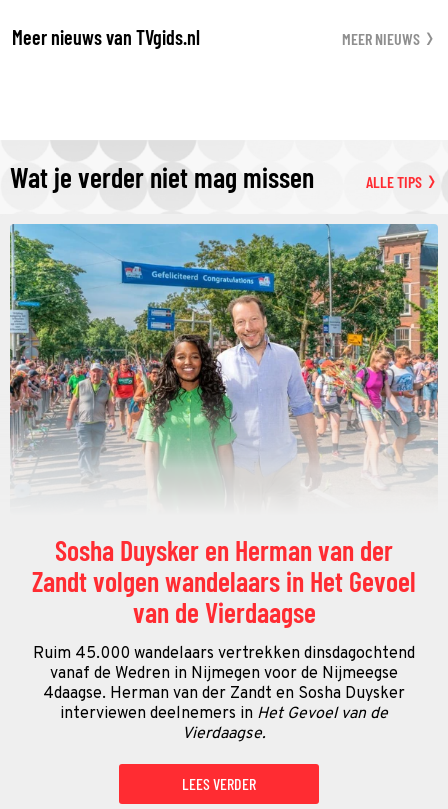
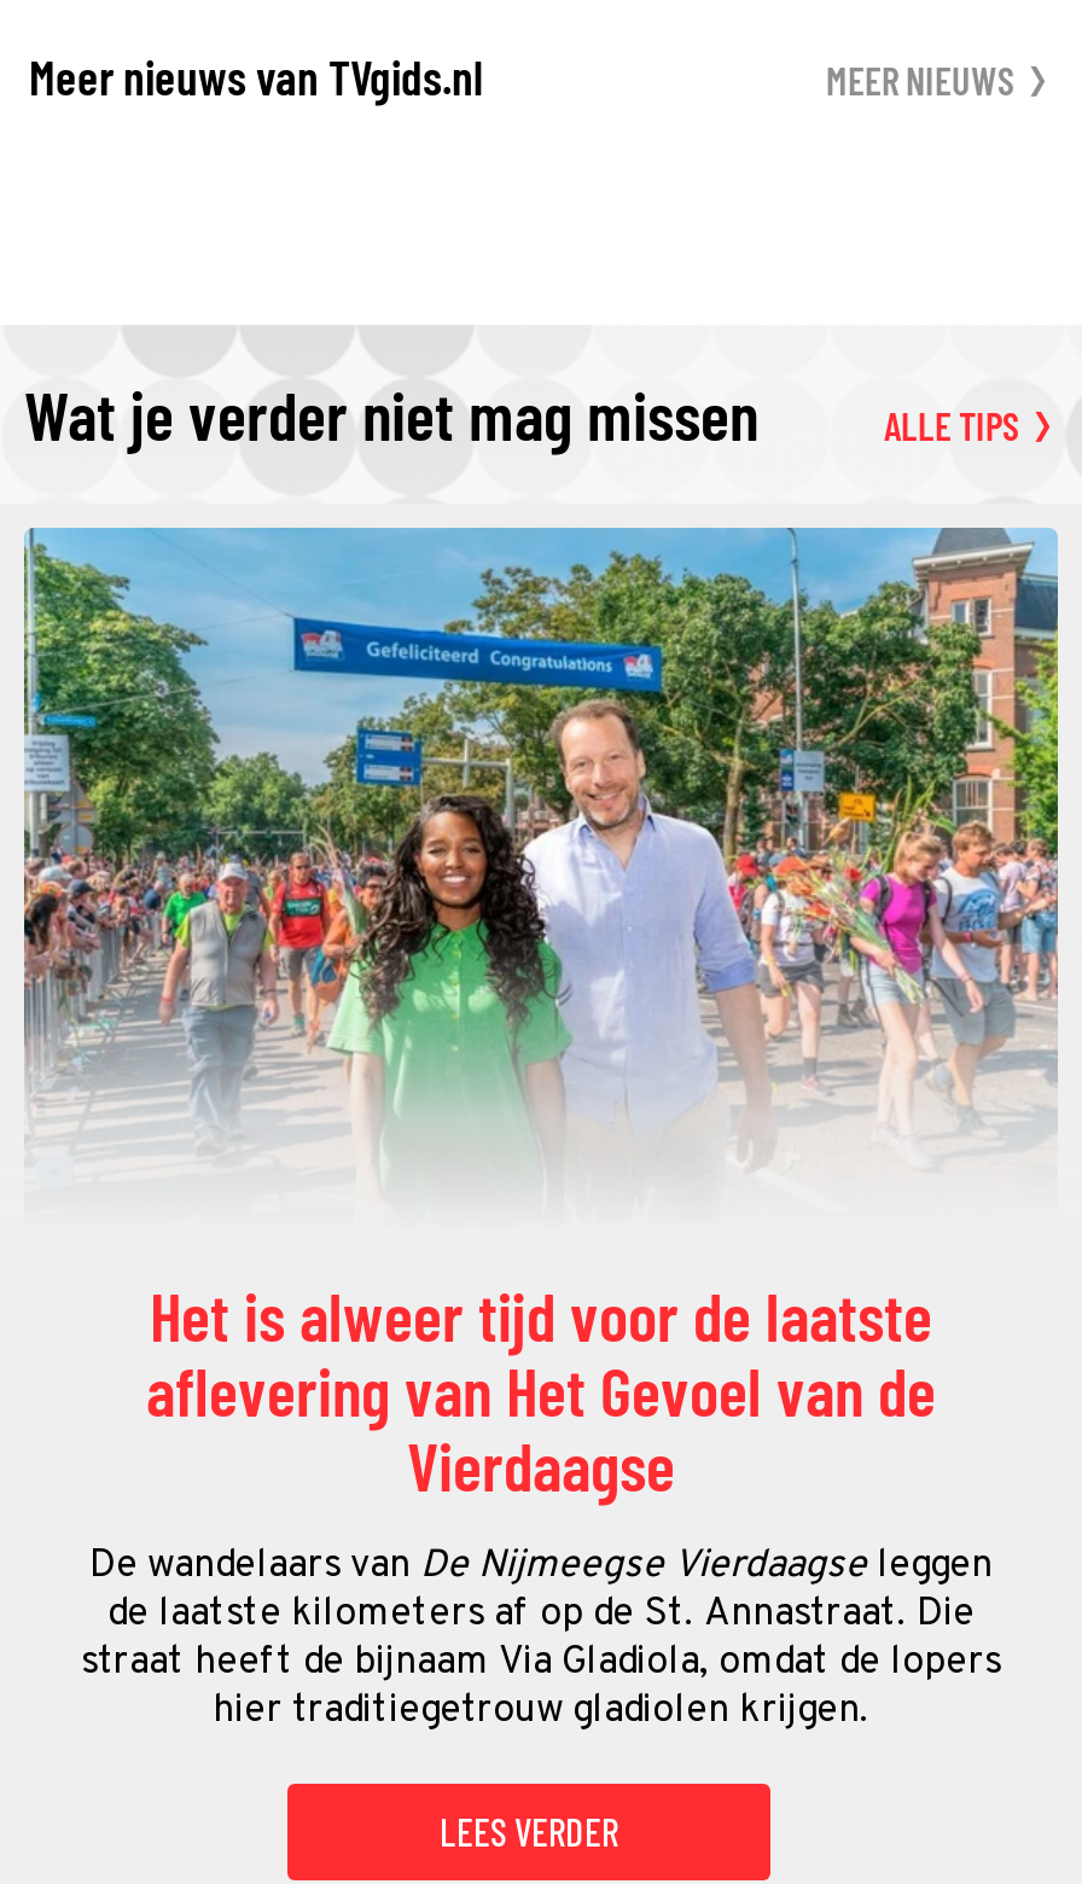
[32,533,416,744] Sosha Duysker en Herman van der | Zandt volgen wandelaars in Het Gevoel | van de Vierdaagse | Ruim 45.000 wandelaars vertrekken dinsdagochtend | vanaf de Wedren in Nijmegen voor de Nijmeegse | 4daagse. Herman van der Zandt en Sosha Duysker | interviewen deelnemers in Het Gevoel van de | Vierdaagse. -> [81,1274,1001,1735] Het is alweer tijd voor de laatste | aflevering van Het Gevoel van de | Vierdaagse | De wandelaars van De Nijmeegse Vierdaagse leggen | de laatste kilometers af op de St. Annastraat. Die | straat heeft de bijnaam Via Gladiola, omdat de lopers | hier traditiegetrouw gladiolen krijgen.

